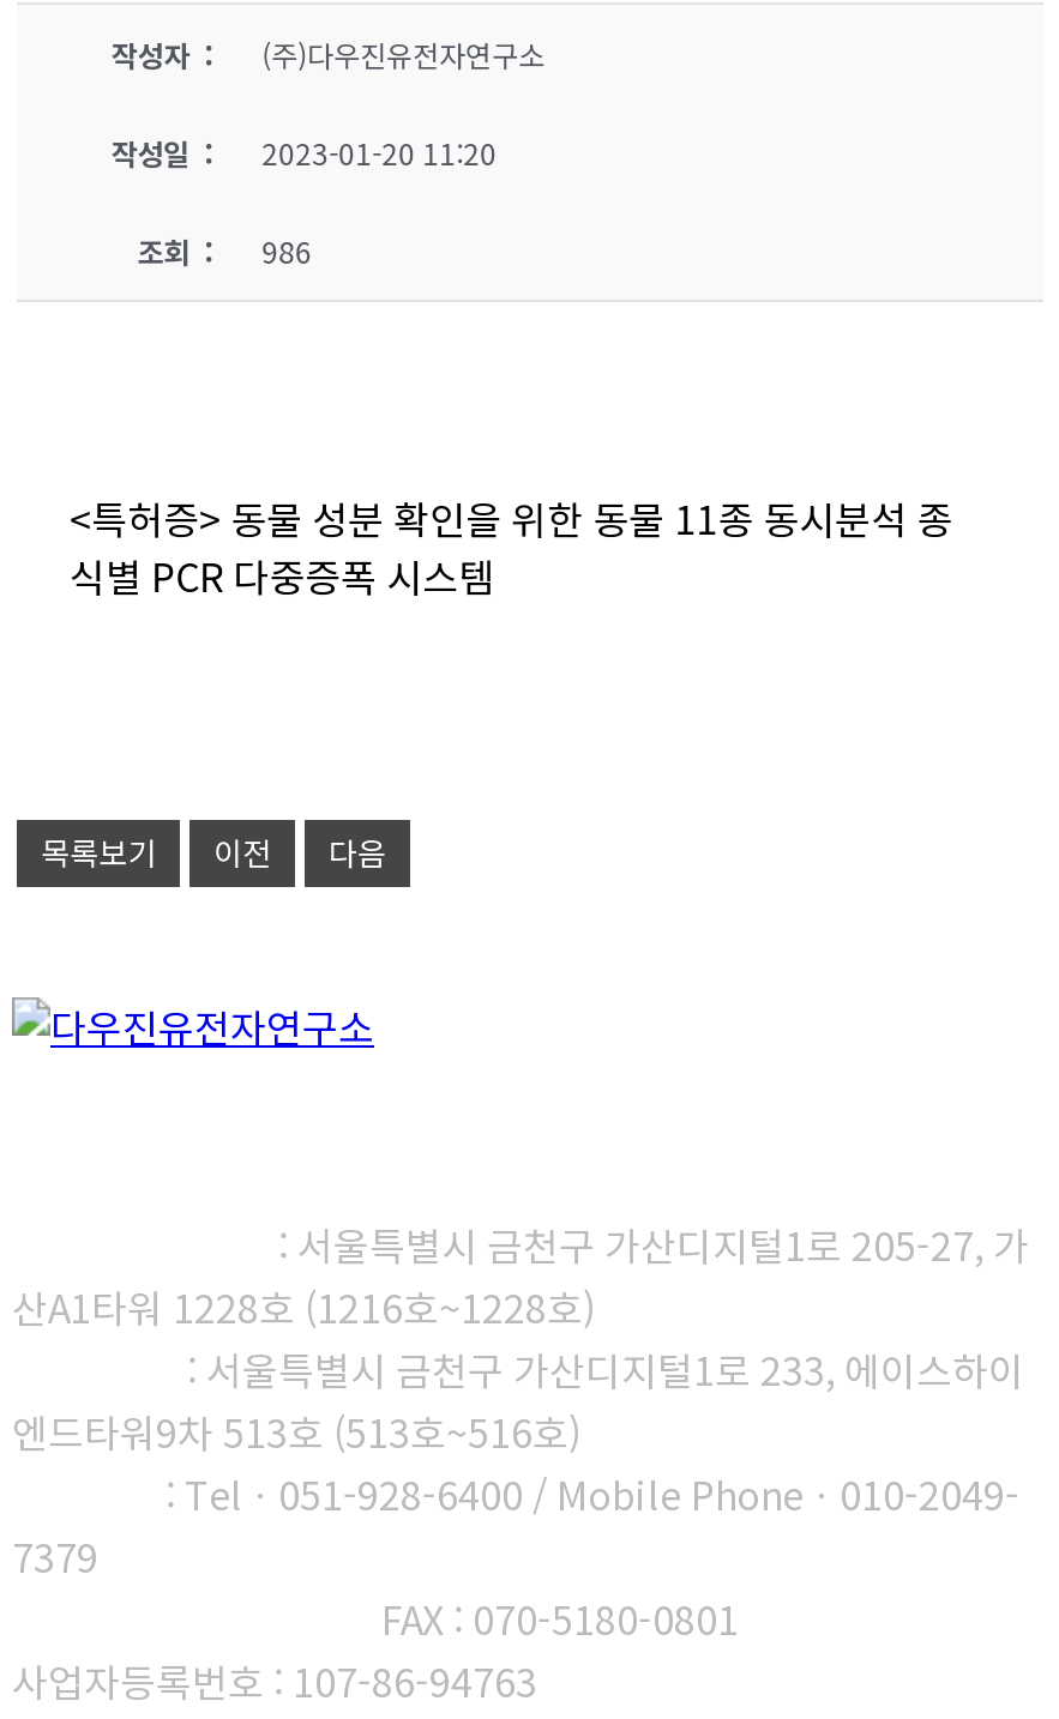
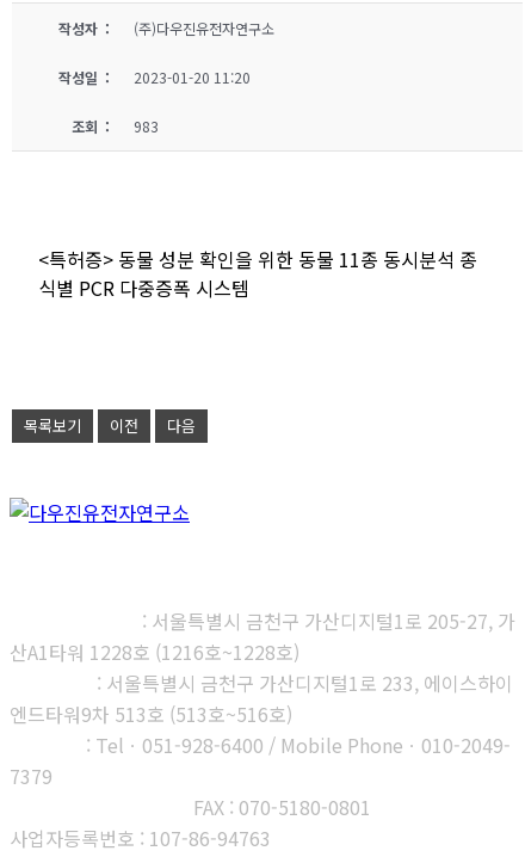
[137,230,312,271] 조회 : 986 -> [72,116,159,136] 조회 : 983

